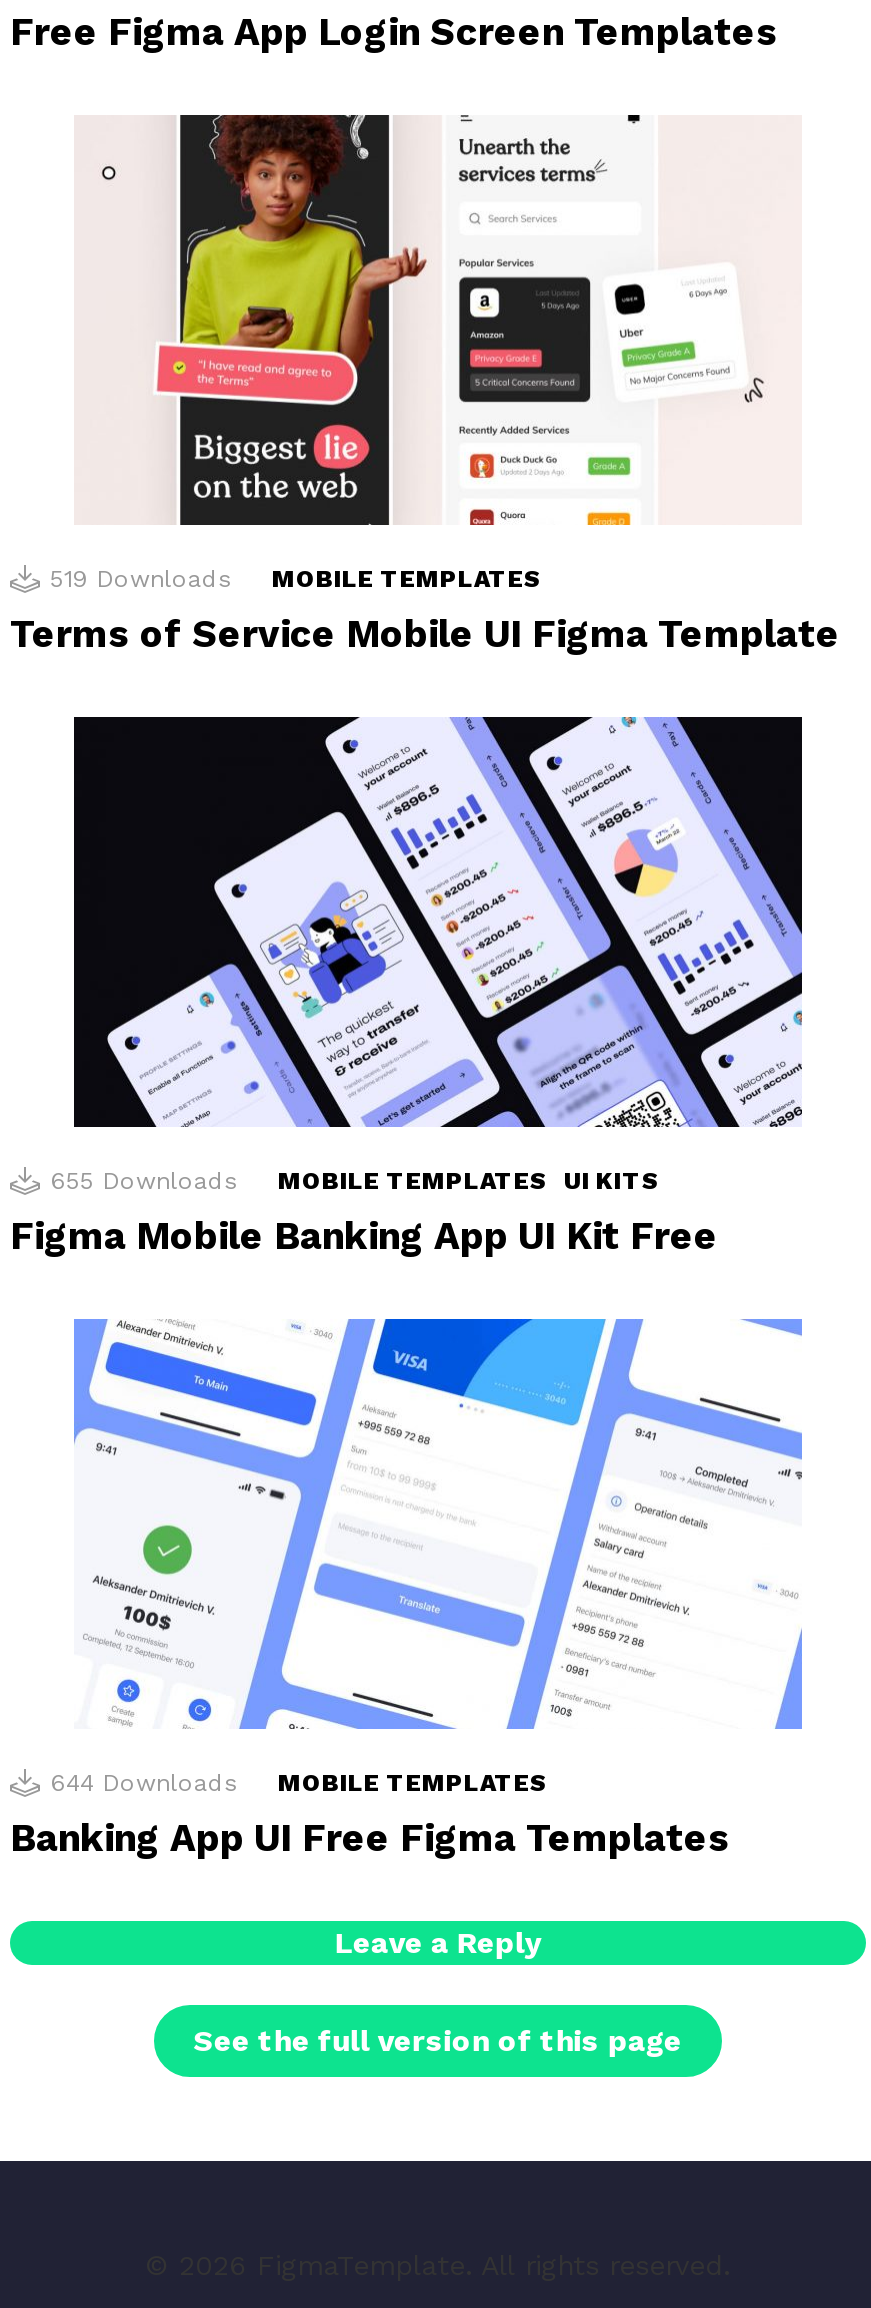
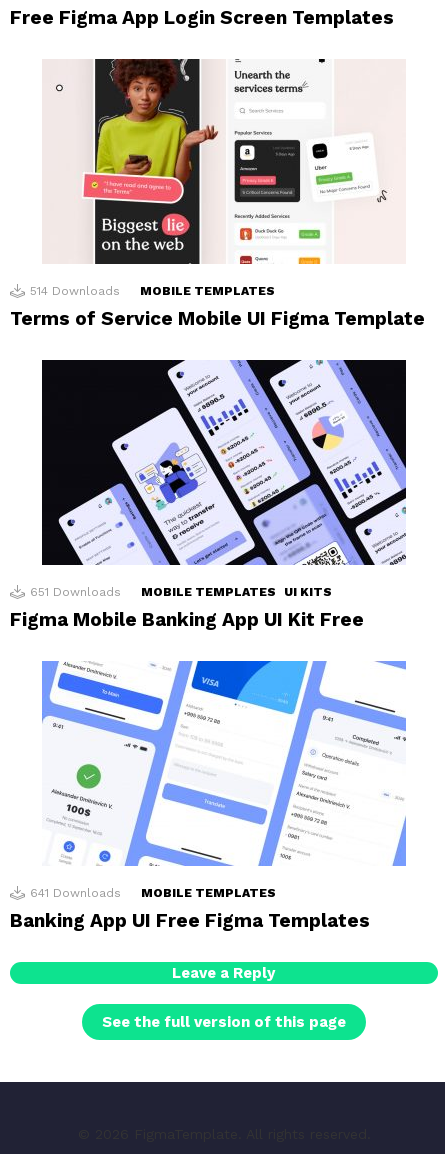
[50,565,542,593] 519 Downloads MOBILE TEMPLATES -> [30,284,275,298] 514 Downloads MOBILE TEMPLATES
[50,1167,660,1195] 655 Downloads MOBILE TEMPLATES UI KITS -> [30,585,332,599] 651 Downloads MOBILE TEMPLATES UI KITS
[50,1769,548,1797] 644 Downloads MOBILE TEMPLATES -> [30,886,276,900] 641 Downloads MOBILE TEMPLATES

